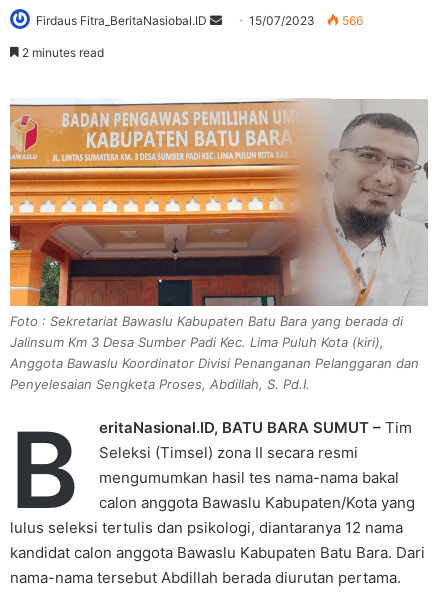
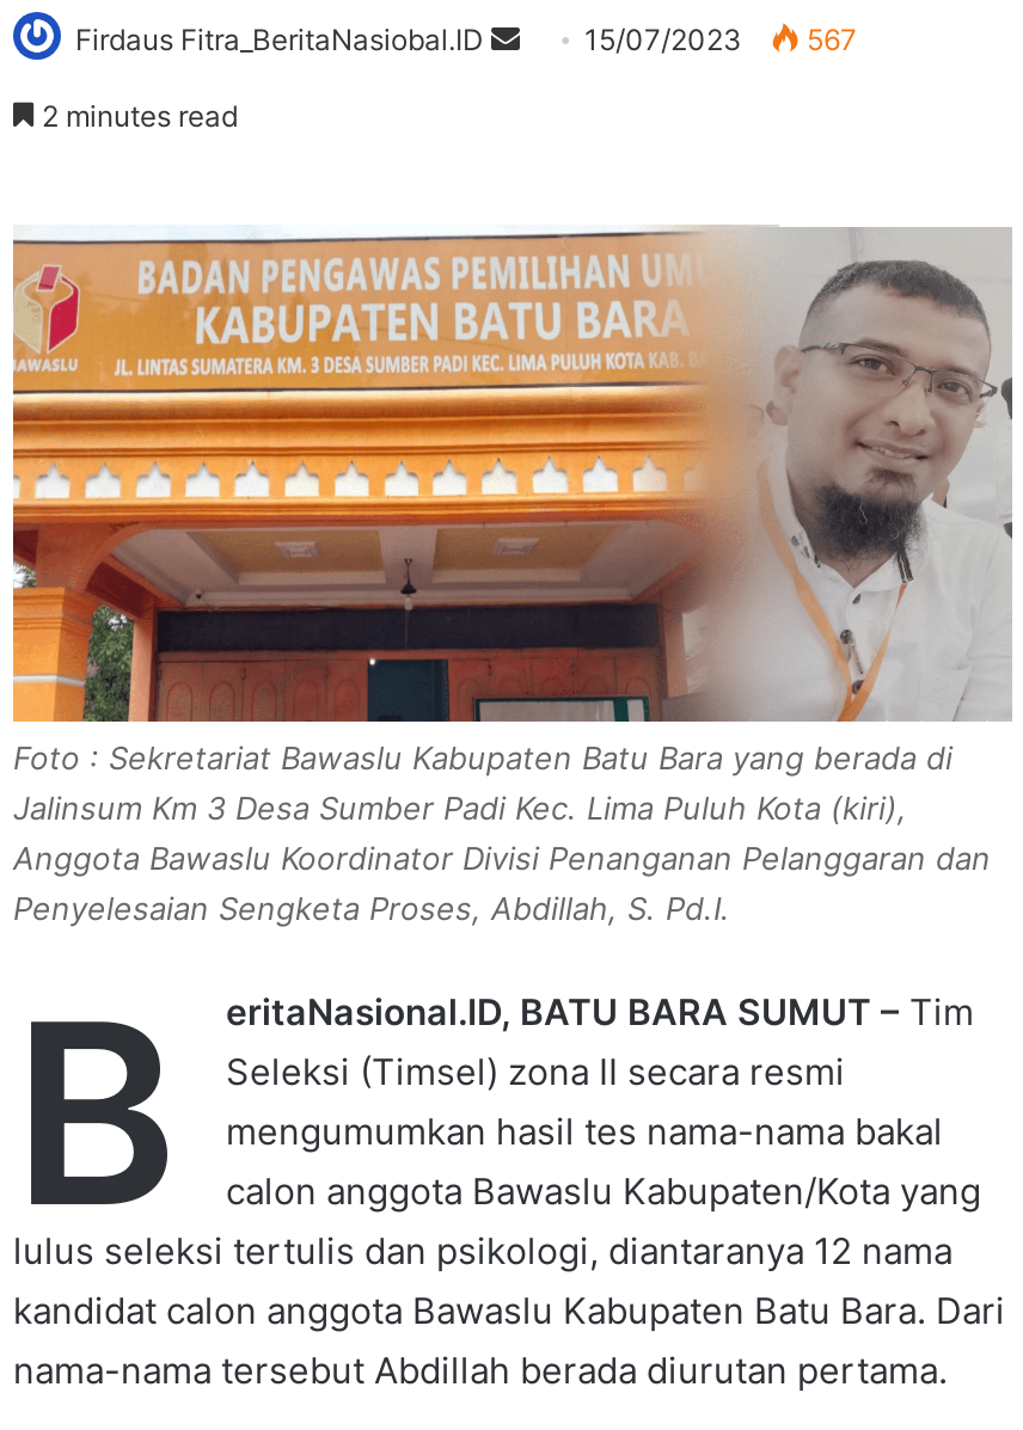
[339,13,363,28] 566 -> [800,22,857,57] 567

